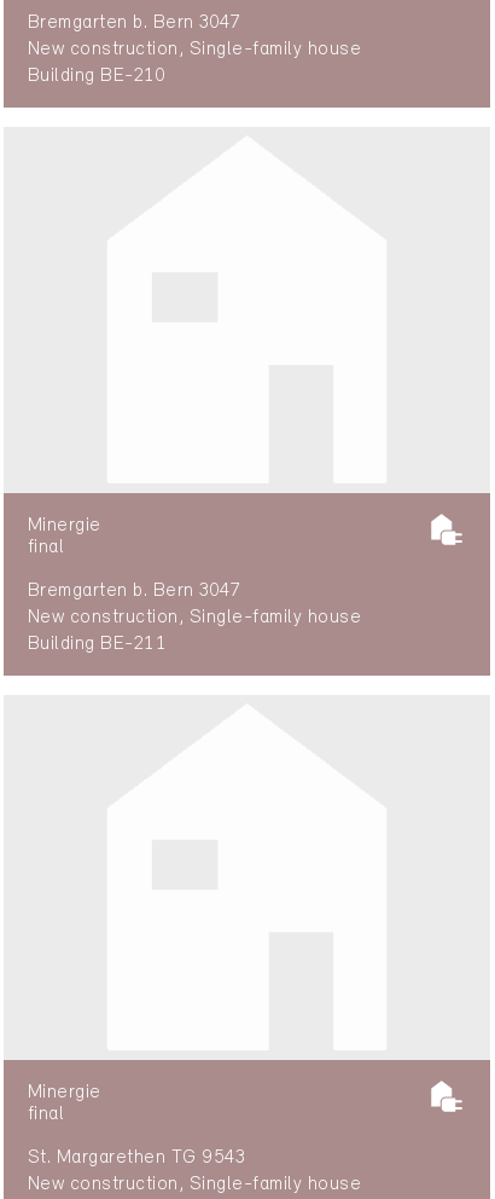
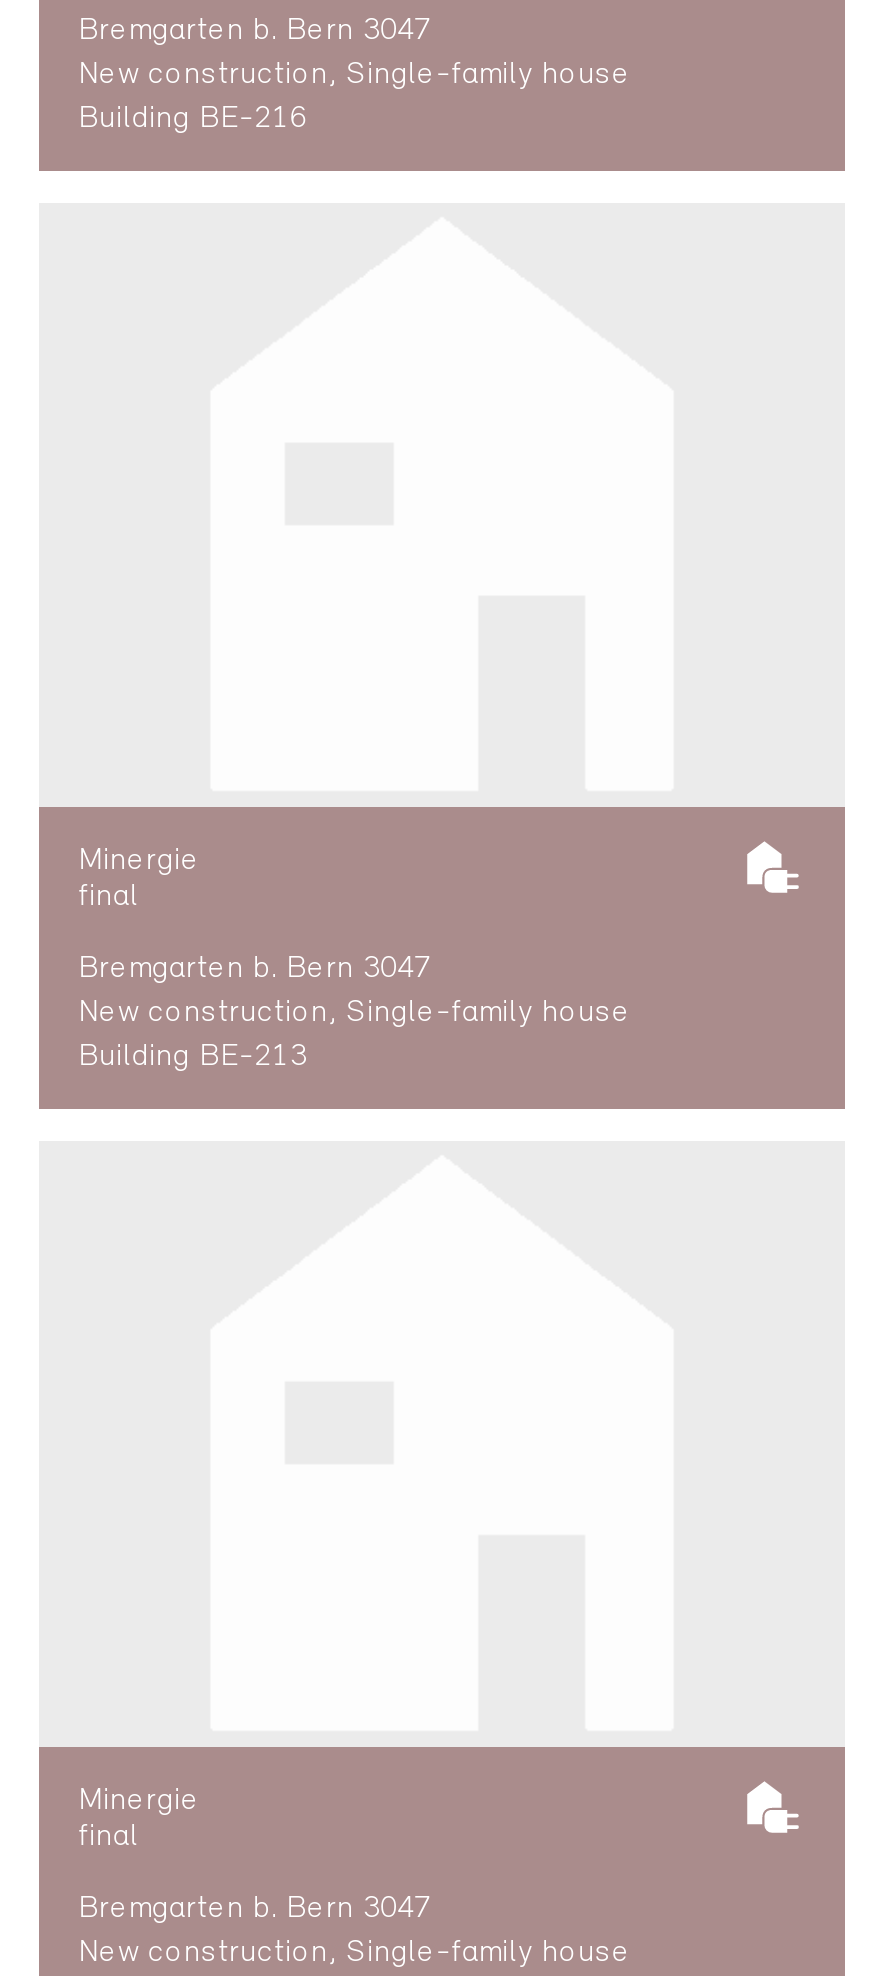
[27,67,166,86] Building BE-210 -> [78,103,309,135] Building BE-216
[27,634,167,654] Building BE-211 -> [78,1042,307,1074] Building BE-213
[27,1149,245,1168] St. Margarethen TG 9543 -> [78,1893,433,1925] Bremgarten b. Bern 3047

